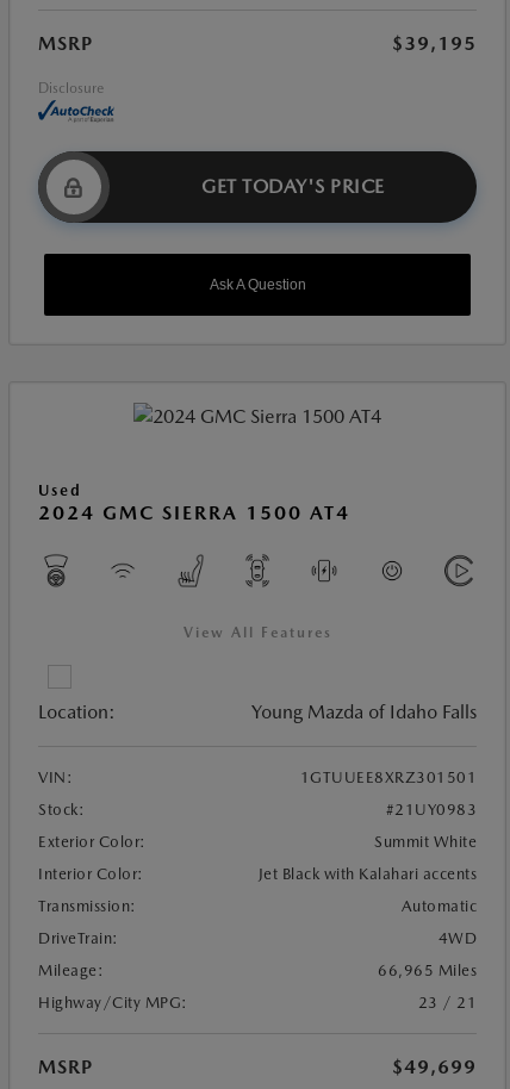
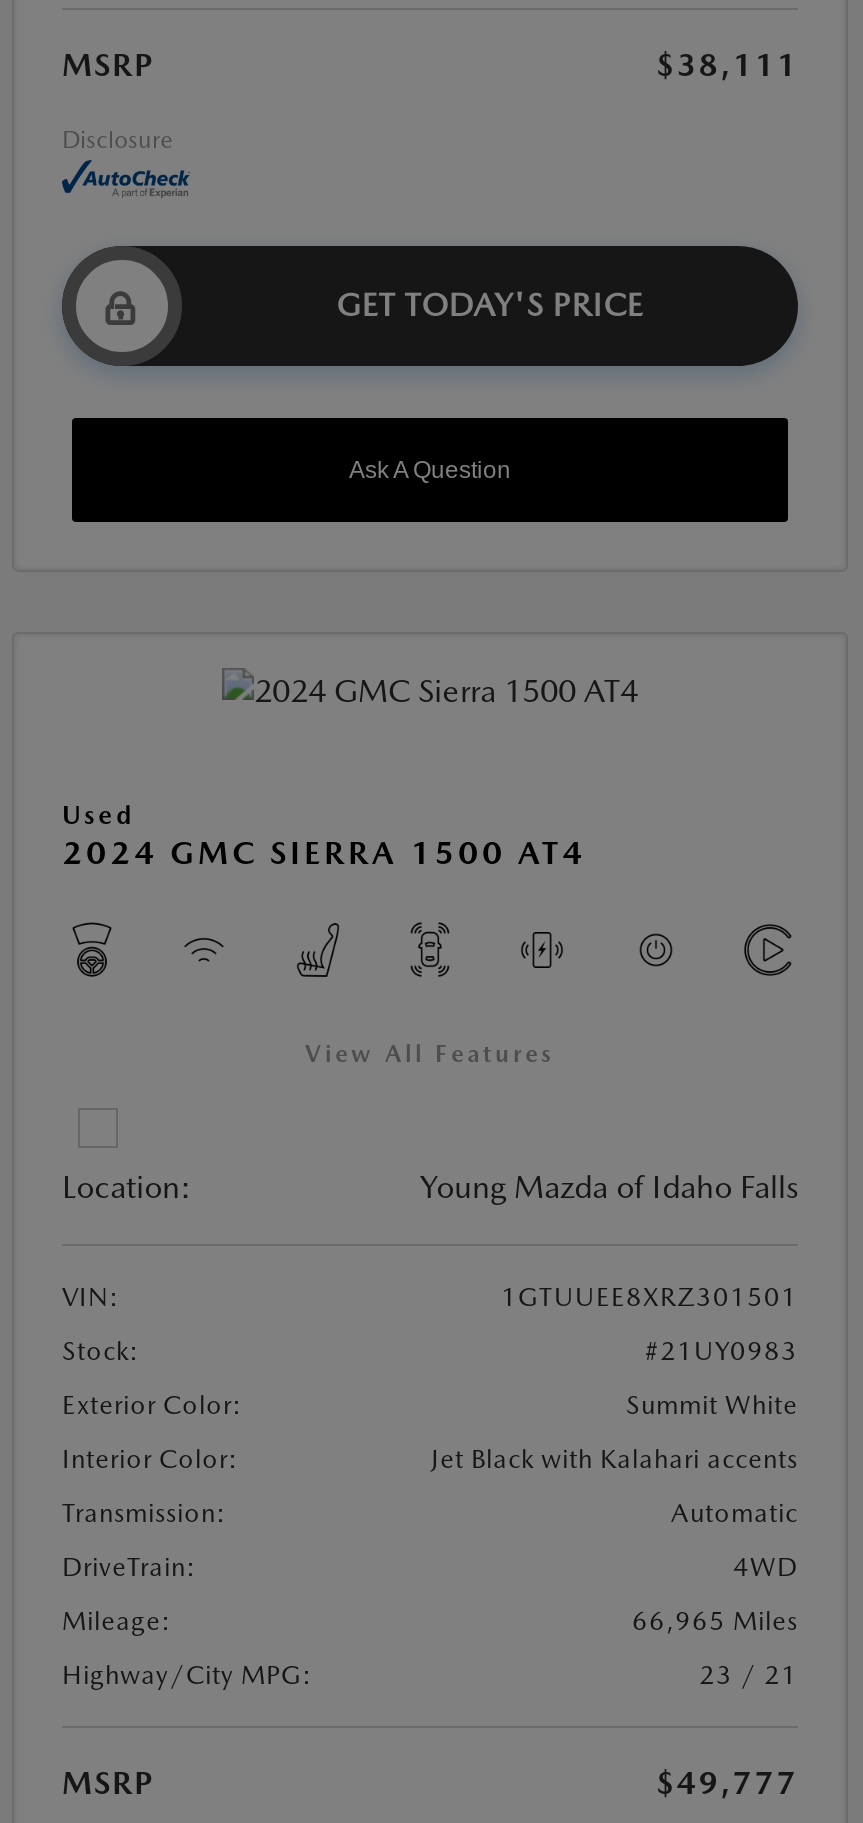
[392,32,477,55] $39,195 -> [656,46,798,84] $38,111
[392,1056,477,1079] $49,699 -> [656,1764,798,1802] $49,777

